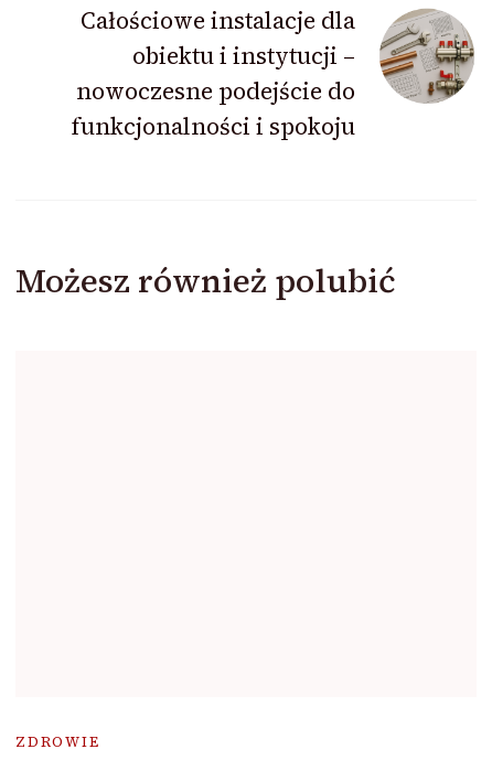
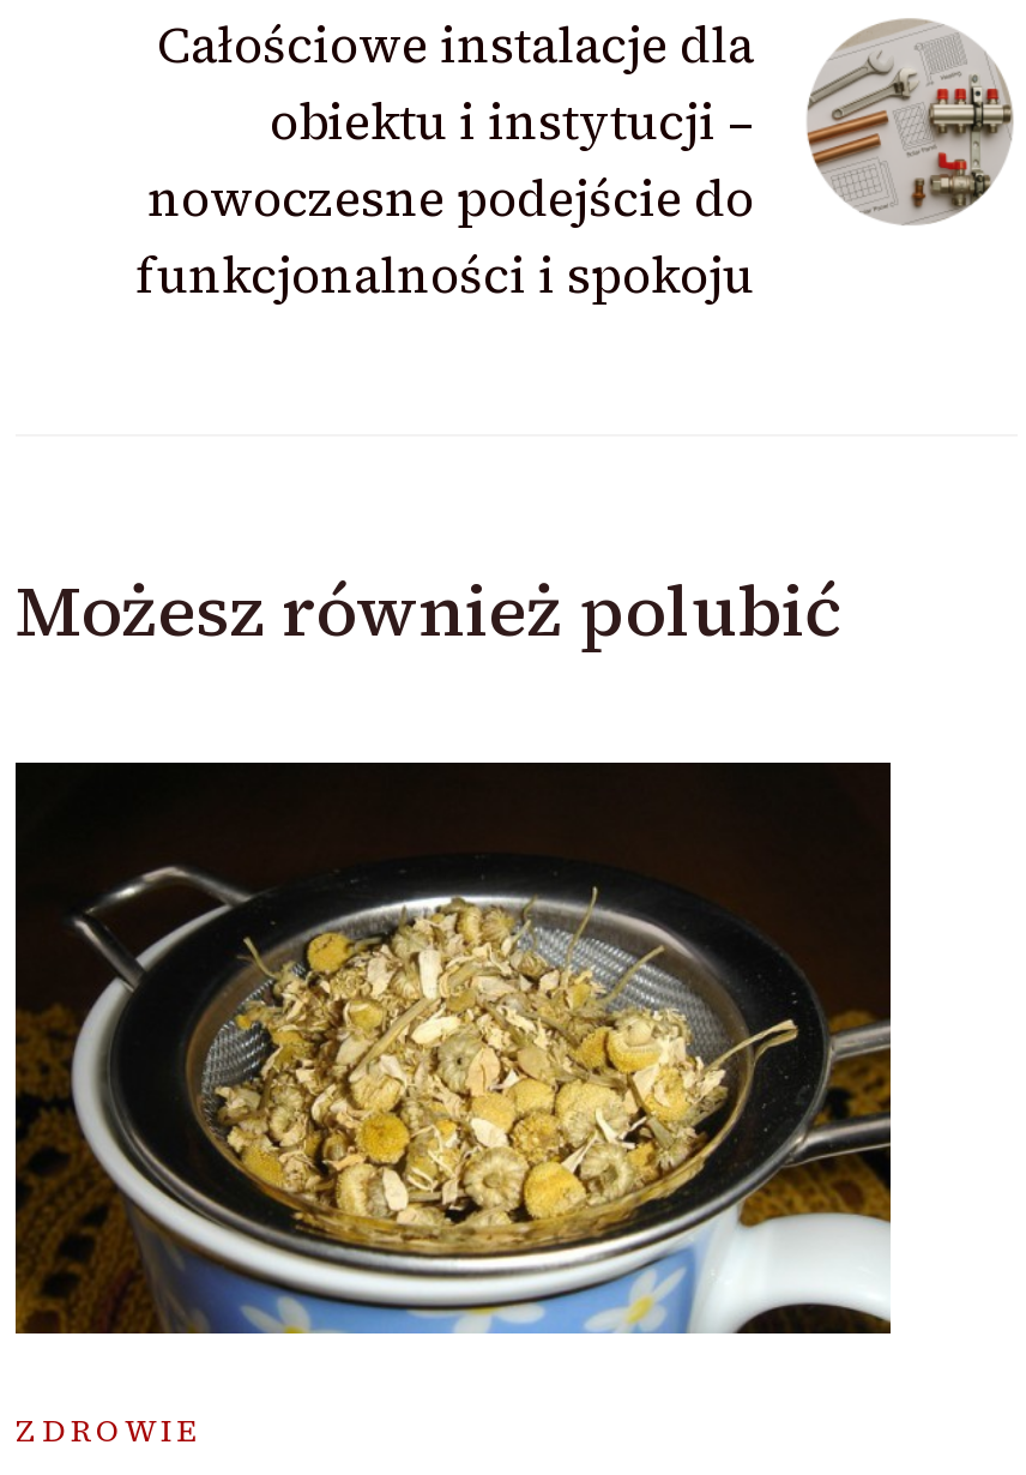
none -> [13,760,893,1336] [image]

